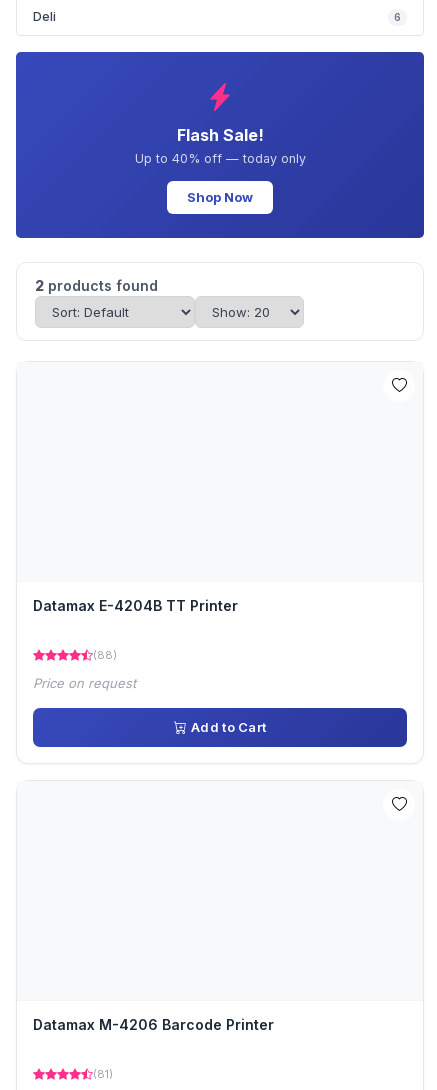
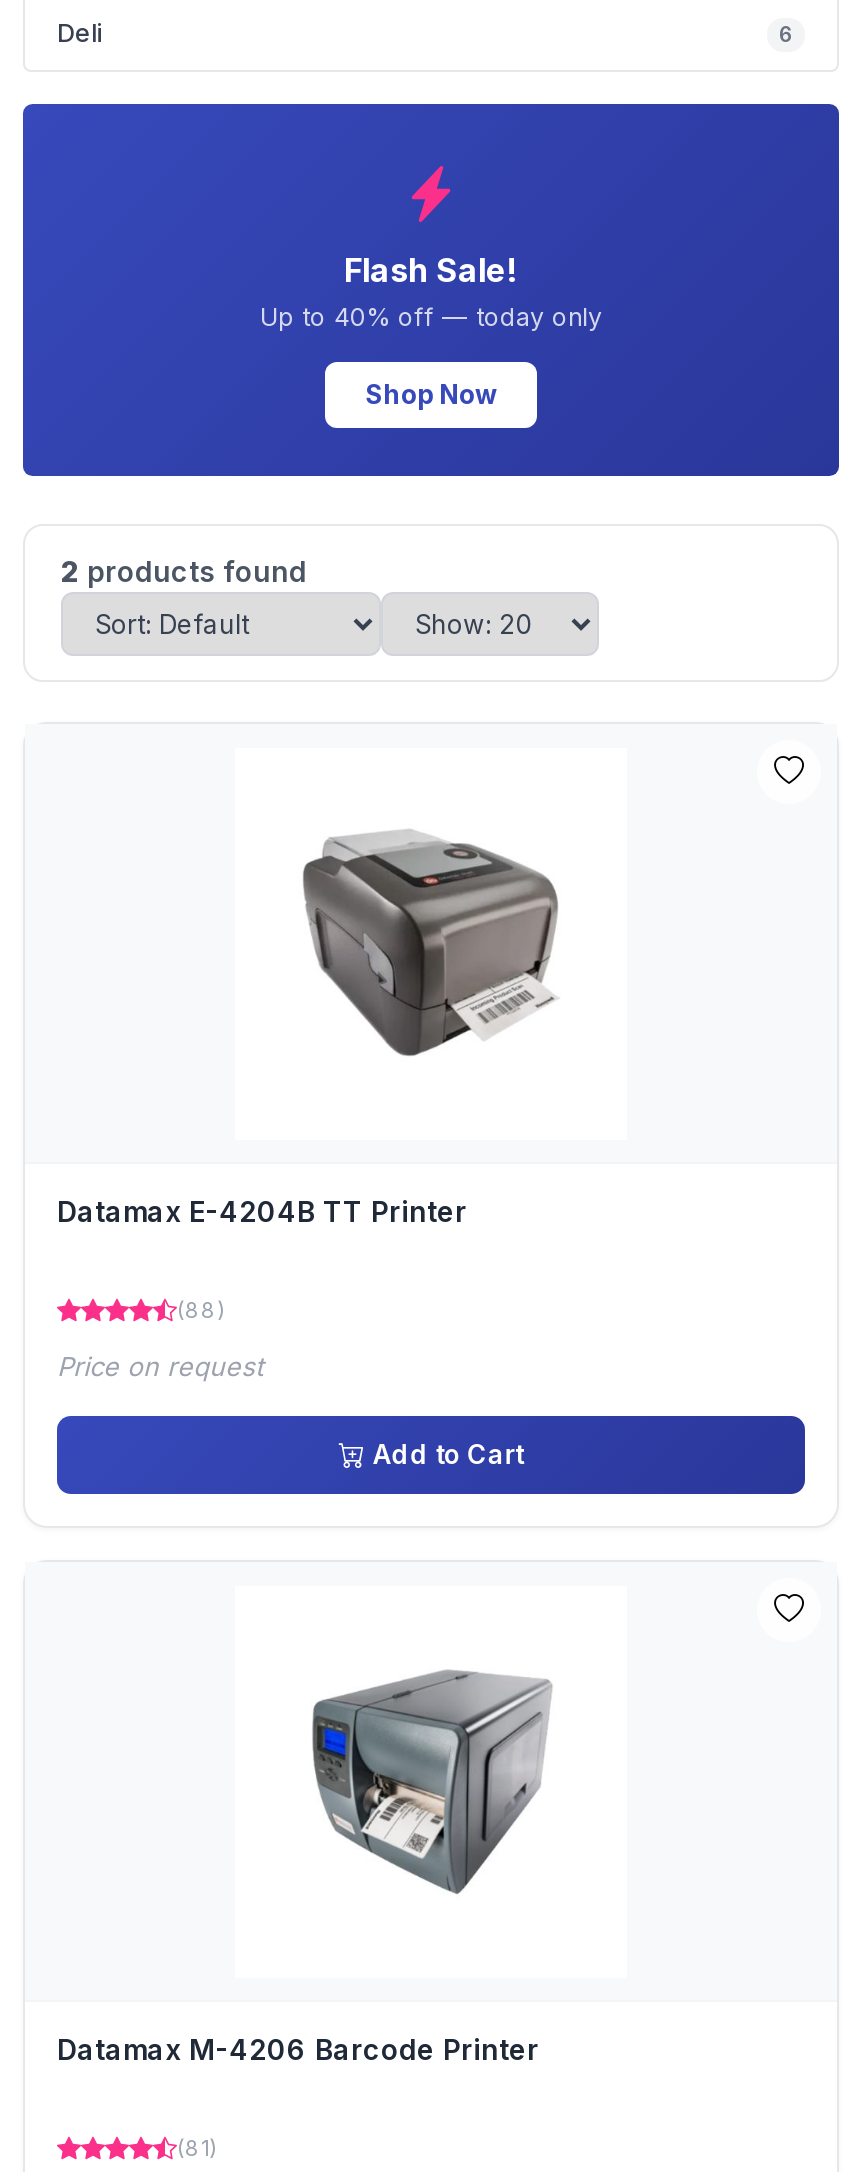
none -> [301,830,559,1058] [image]
none -> [311,1670,553,1896] [image]

